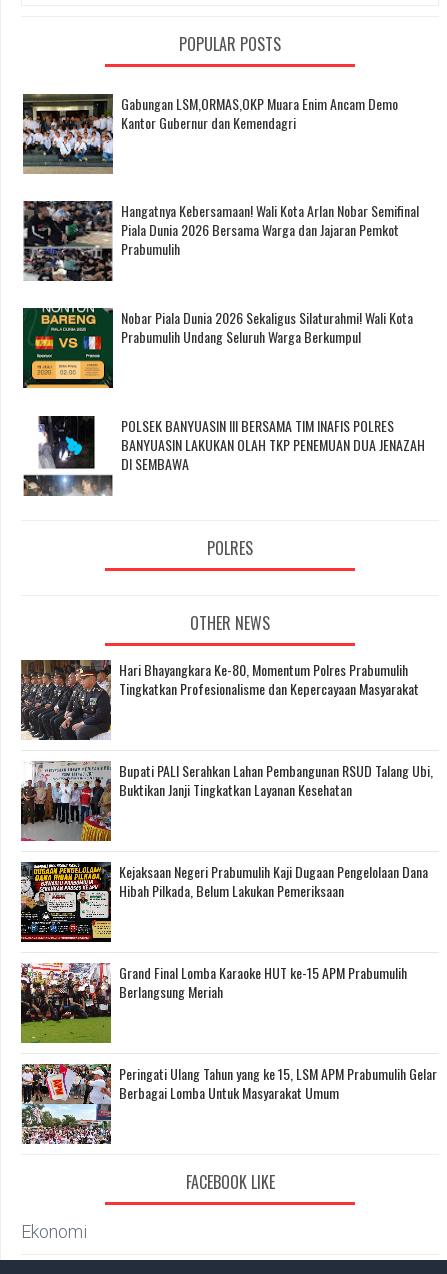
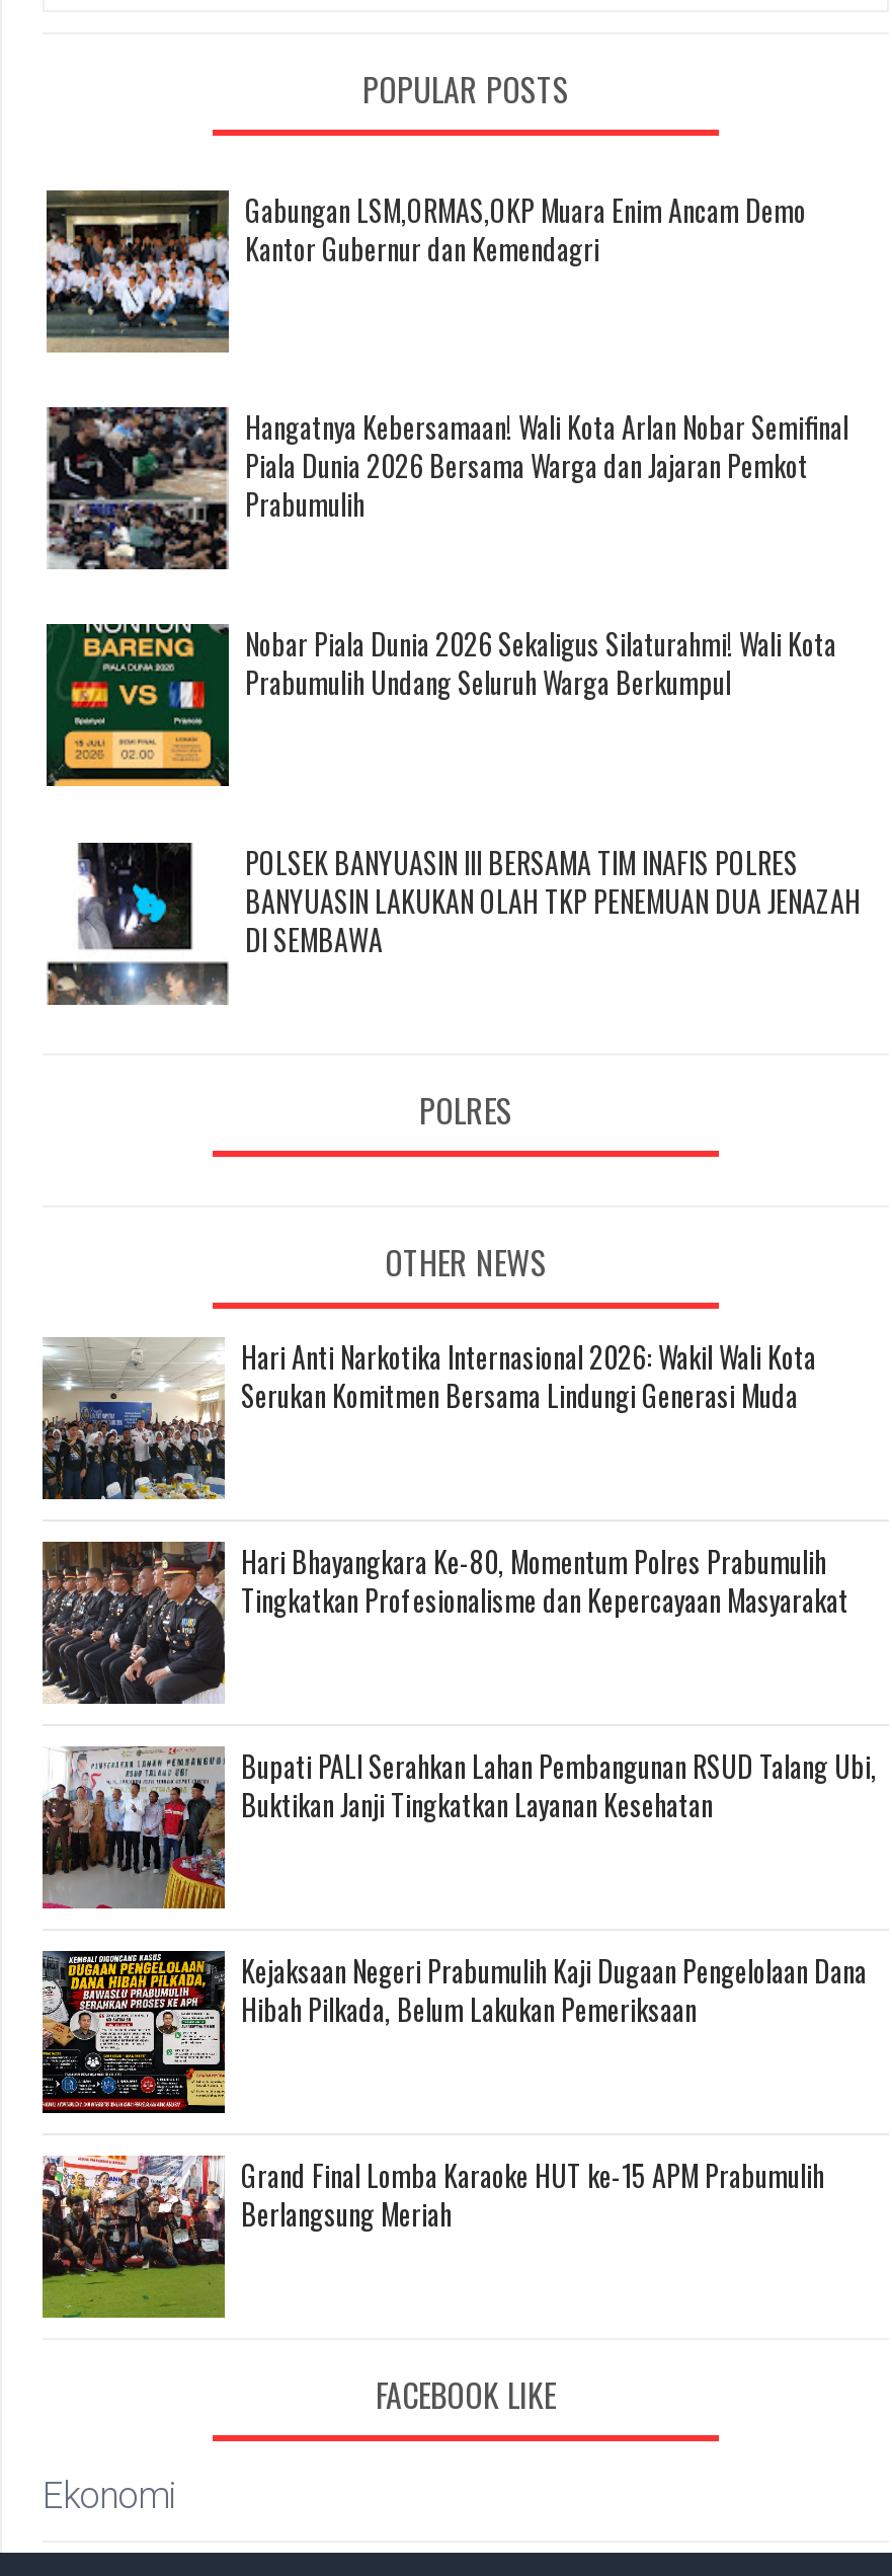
none -> [40,1335,816,1501] [image] | Hari Anti Narkotika Internasional 2026: Wakil Wali Kota | Serukan Komitmen Bersama Lindungi Generasi Muda
moved [19,658,433,1002] -> [38,1538,877,2235]: [image] | Hari Bhayangkara Ke-80, Momentum Polres Prabumulih | Tingkatkan Profesionalisme dan Kepercayaan Masyarakat | ... | Grand Final Lomba Karaoke HUT ke-15 APM Prabumulih | Berlangsung Meriah
moved [19,961,116,1044] -> [38,2152,235,2320]: [image]
[21,1063,437,1145] [image] | Peringati Ulang Tahun yang ke 15, LSM APM Prabumulih Gelar | Berbagai Lomba Untuk Masyarakat Umum -> none

